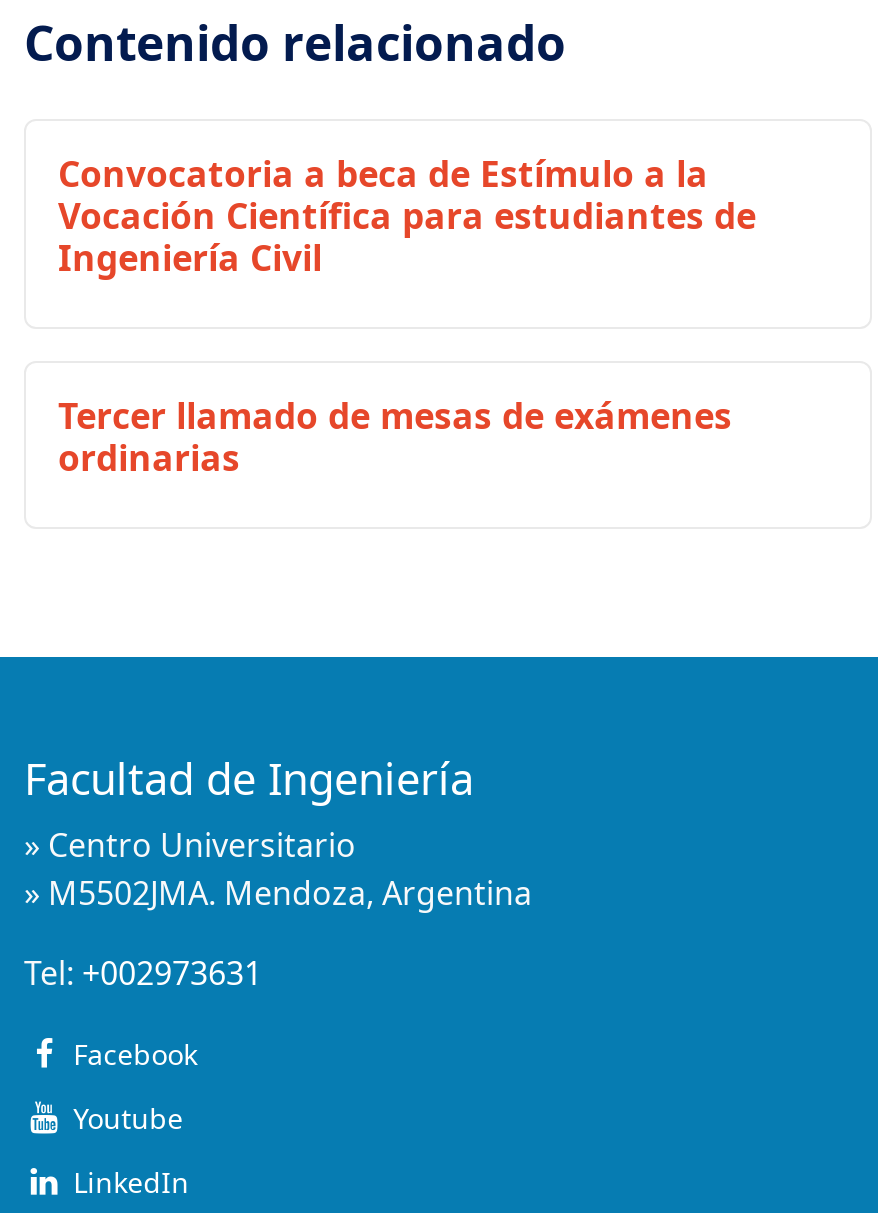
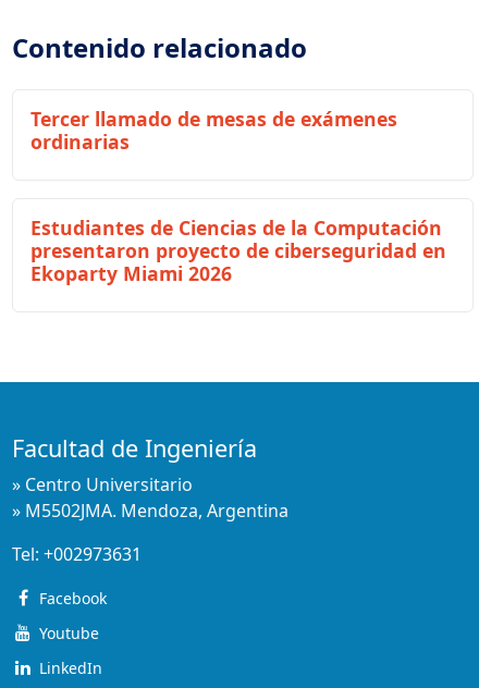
[58,149,756,281] Convocatoria a beca de Estímulo a la | Vocación Científica para estudiantes de | Ingeniería Civil -> none
moved [58,391,732,481] -> [30,106,397,155]: Tercer llamado de mesas de exámenes | ordinarias
none -> [30,215,446,286] Estudiantes de Ciencias de la Computación | presentaron proyecto de ciberseguridad en | Ekoparty Miami 2026

